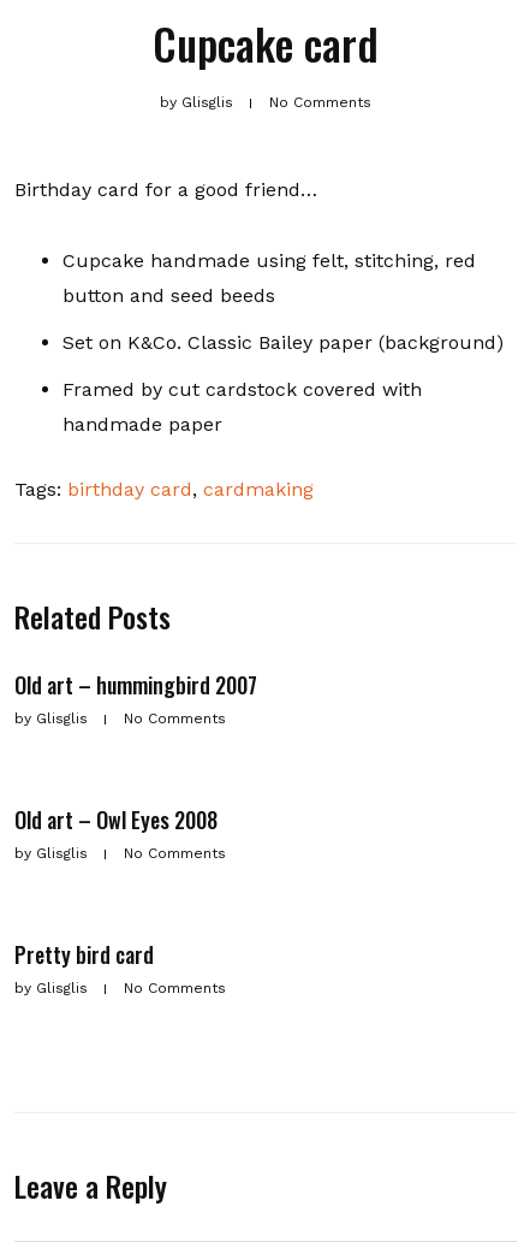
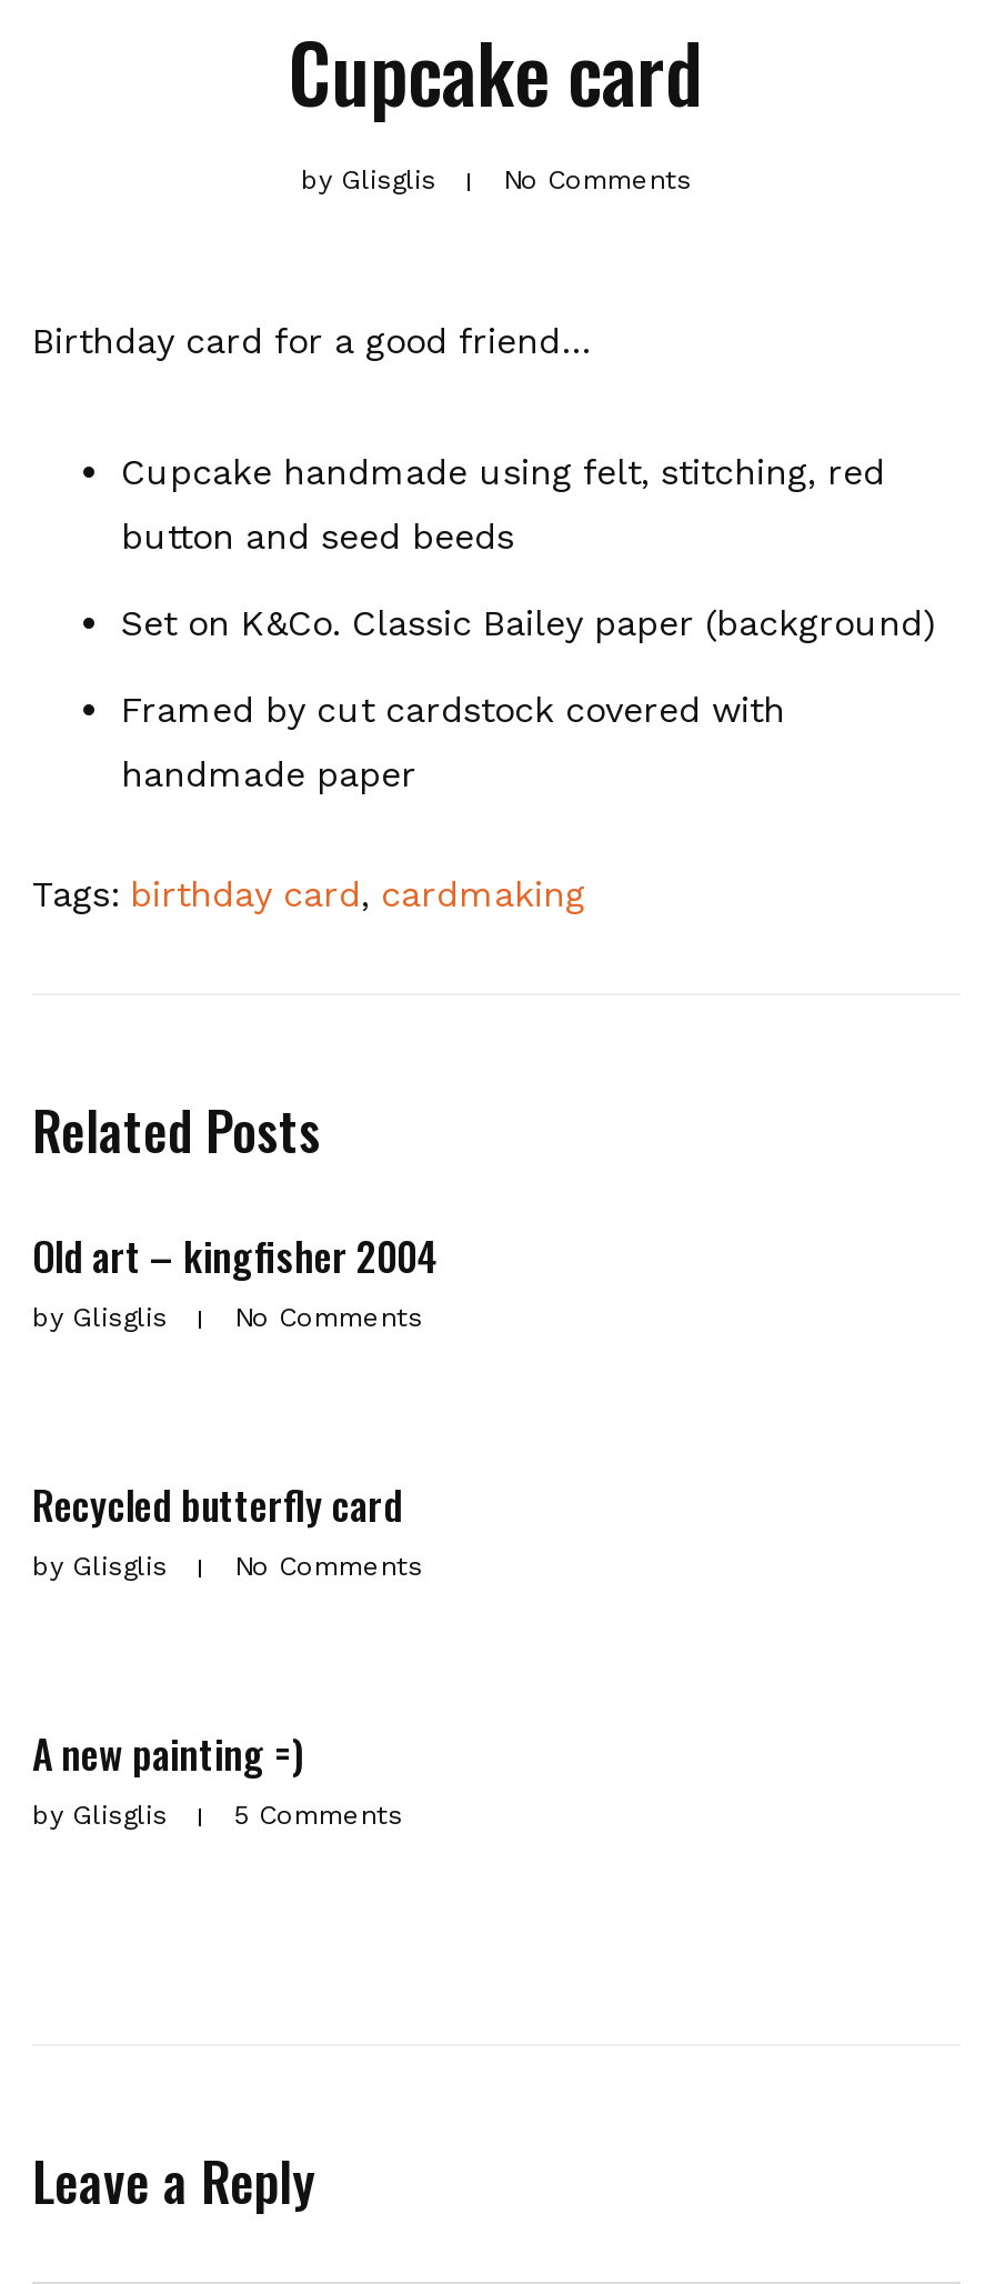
[14,669,257,700] Old art – hummingbird 2007 -> [32,1226,439,1284] Old art – kingfisher 2004
[14,804,218,835] Old art – Owl Eyes 2008 -> [32,1475,403,1533] Recycled butterfly card
[14,939,154,970] Pretty bird card -> [32,1724,303,1782] A new painting =)
[124,980,226,996] No Comments -> [234,1800,403,1831] 5 Comments

